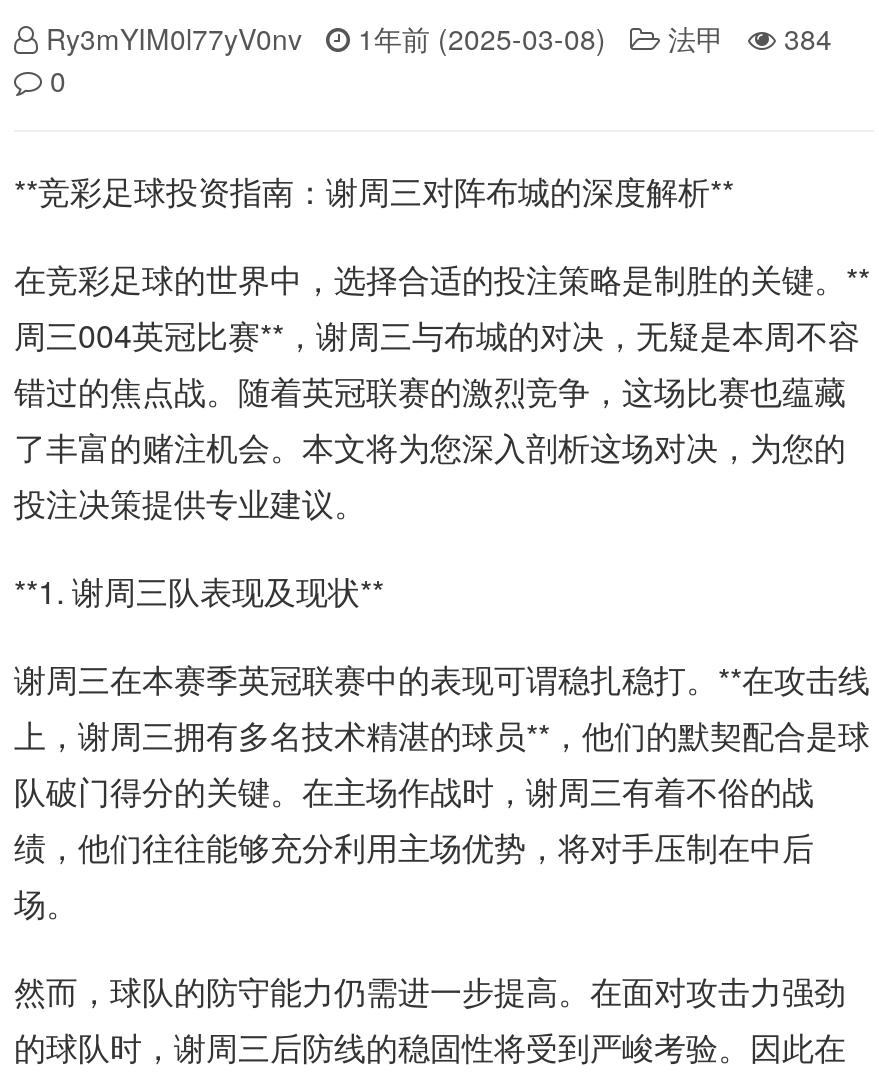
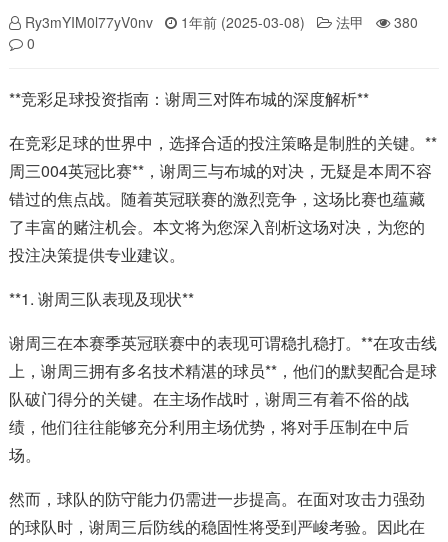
[46,18,832,58] Ry3mYIM0l77yV0nv 1年前 (2025-03-08) 法甲 384 -> [25,12,418,32] Ry3mYIM0l77yV0nv 1年前 (2025-03-08) 法甲 380

